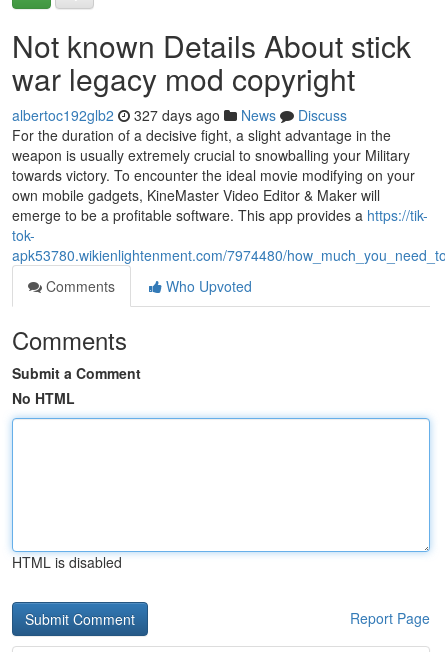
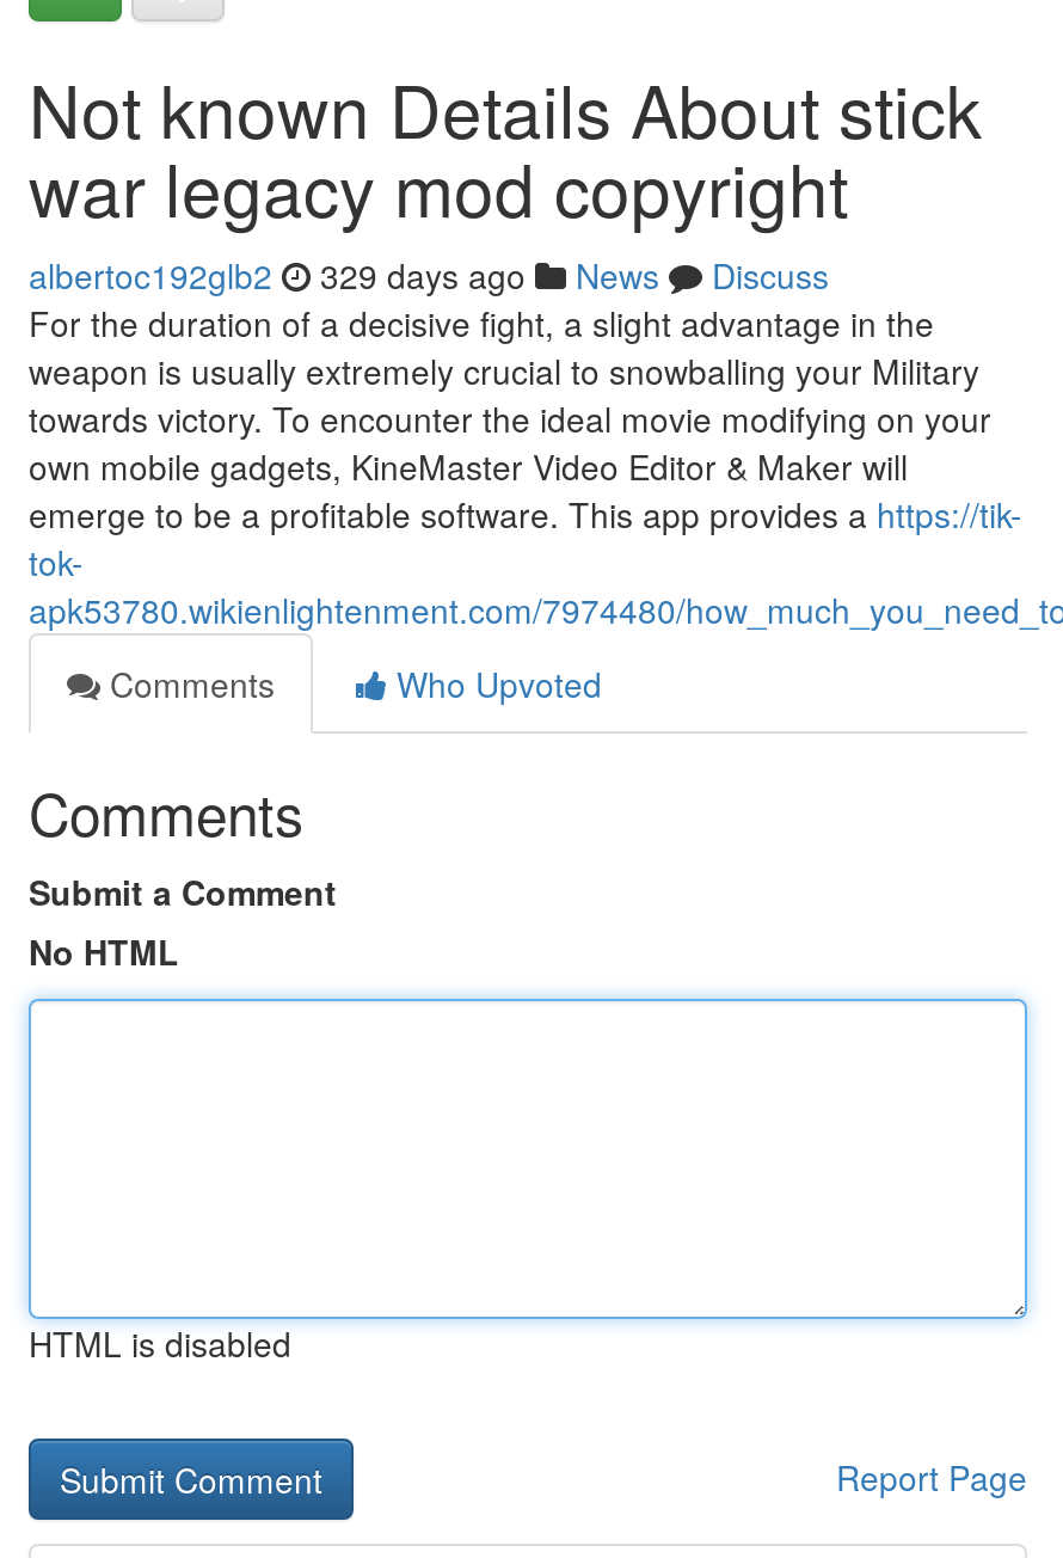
[12,105,347,125] albertoc192glb2 327 days ago News Discuss -> [29,251,829,299] albertoc192glb2 329 days ago News Discuss

